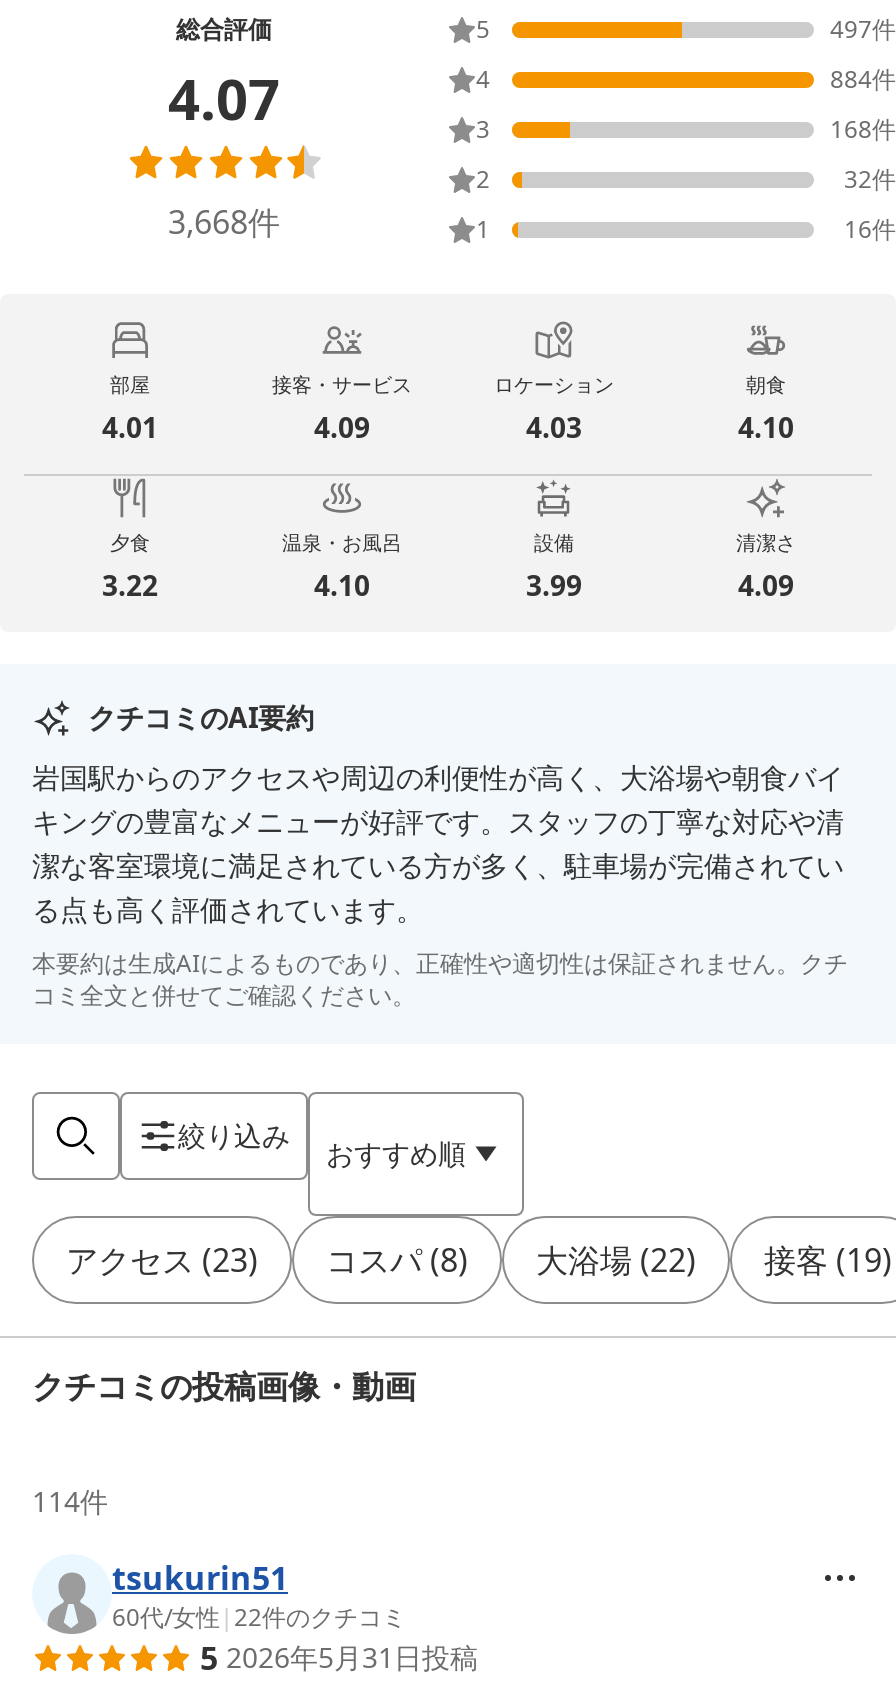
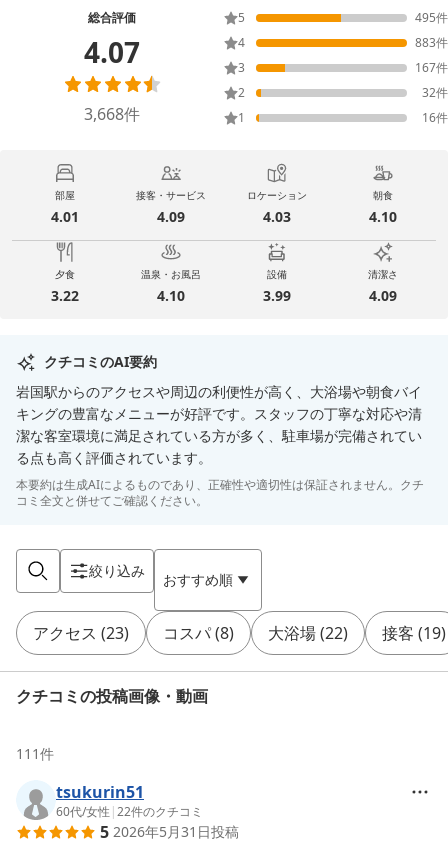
[830,13,896,47] 497件 -> [415,9,448,26] 495件
[830,62,896,96] 884件 -> [415,34,448,51] 883件
[830,112,896,146] 168件 -> [415,59,448,76] 167件
[32,1482,108,1520] 114件 -> [16,744,54,763] 111件

